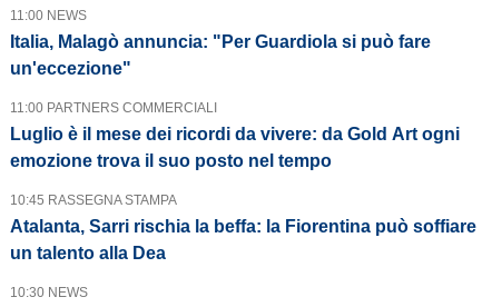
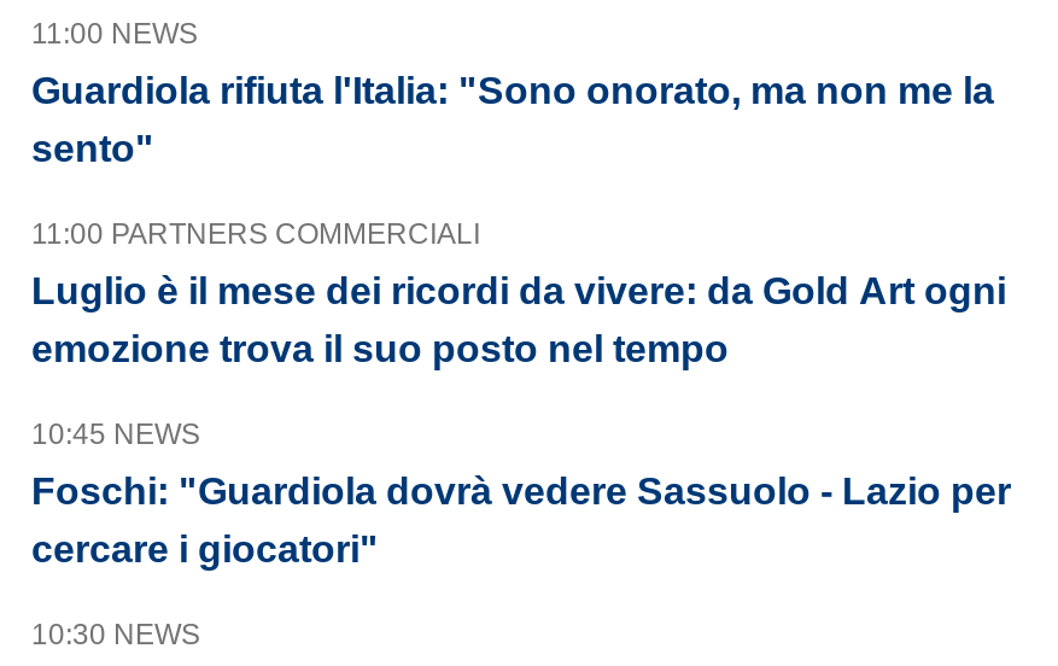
[10,33,431,78] Italia, Malagò annuncia: "Per Guardiola si può fare | un'eccezione" -> [31,71,994,170] Guardiola rifiuta l'Italia: "Sono onorato, ma non me la | sento"
[10,193,177,209] 10:45 RASSEGNA STAMPA -> [31,419,200,452] 10:45 NEWS
[10,217,476,263] Atalanta, Sarri rischia la beffa: la Fiorentina può soffiare | un talento alla Dea -> [31,472,1011,571] Foschi: "Guardiola dovrà vedere Sassuolo - Lazio per | cercare i giocatori"

